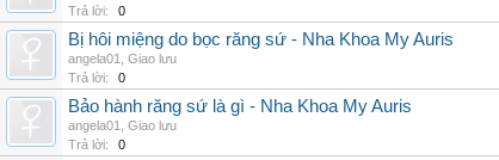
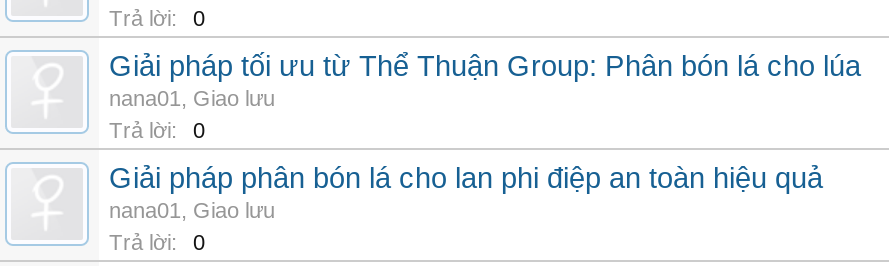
[68,30,454,66] Bị hôi miệng do bọc răng sứ - Nha Khoa My Auris | angela01, Giao lưu -> [109,50,861,110] Giải pháp tối ưu từ Thể Thuận Group: Phân bón lá cho lúa | nana01, Giao lưu
[68,97,412,133] Bảo hành răng sứ là gì - Nha Khoa My Auris | angela01, Giao lưu -> [109,162,823,222] Giải pháp phân bón lá cho lan phi điệp an toàn hiệu quả | nana01, Giao lưu

